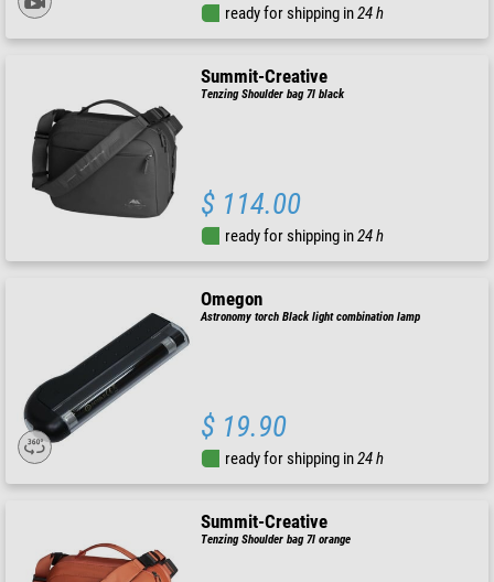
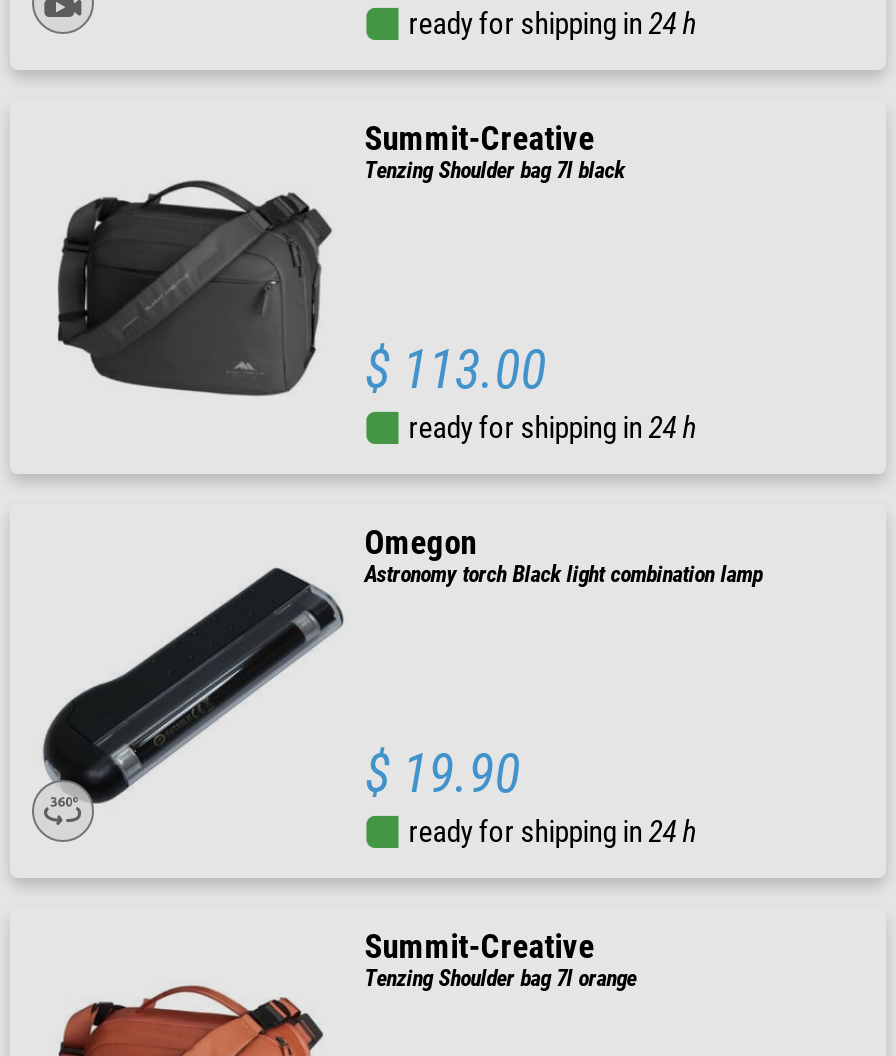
[201,186,301,221] $ 114.00 -> [364,337,546,401] $ 113.00

